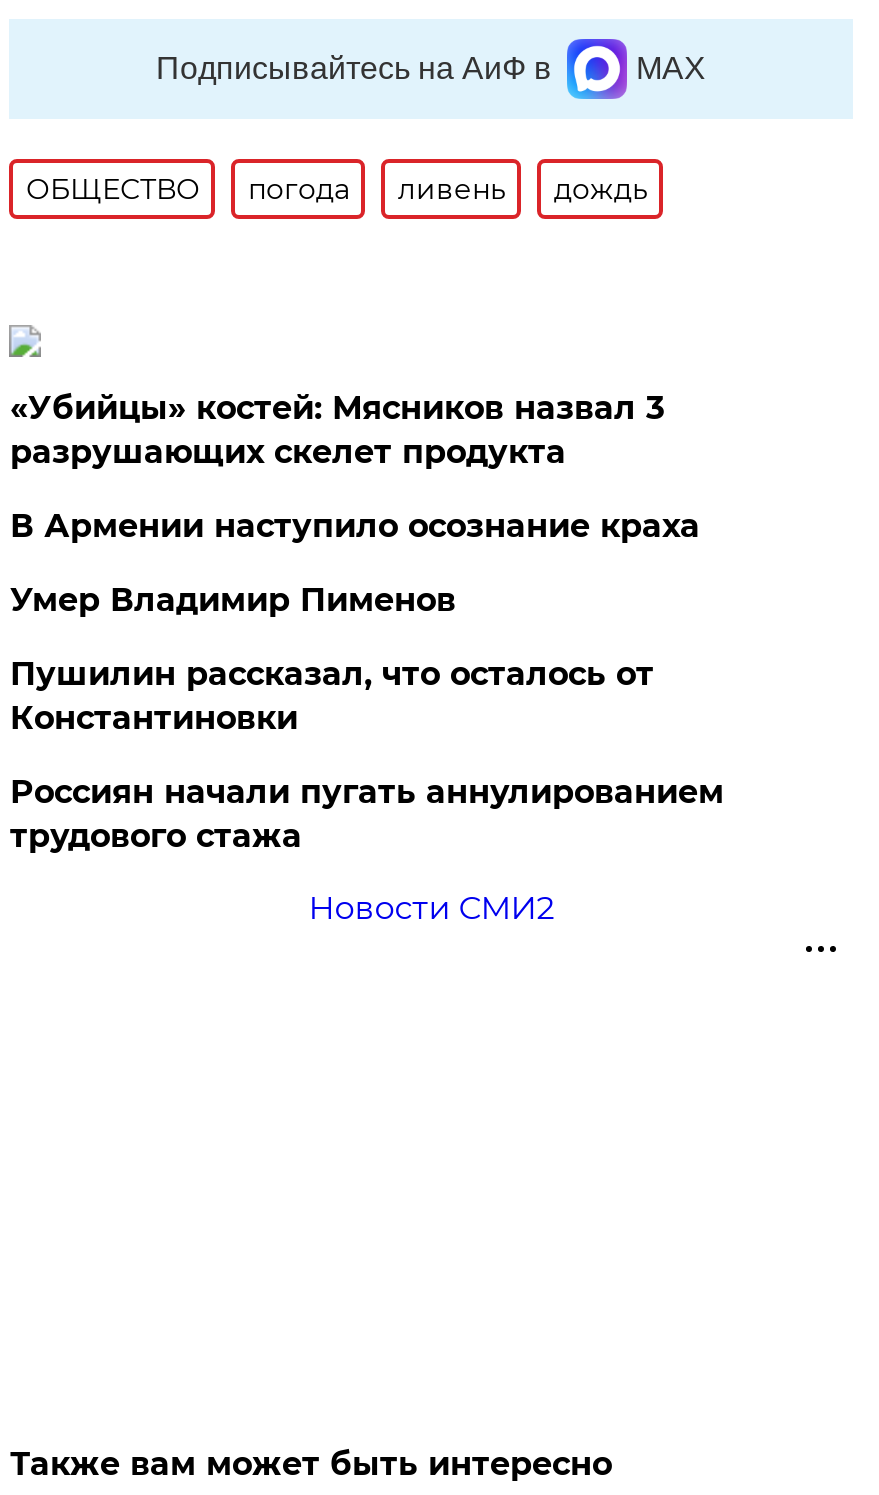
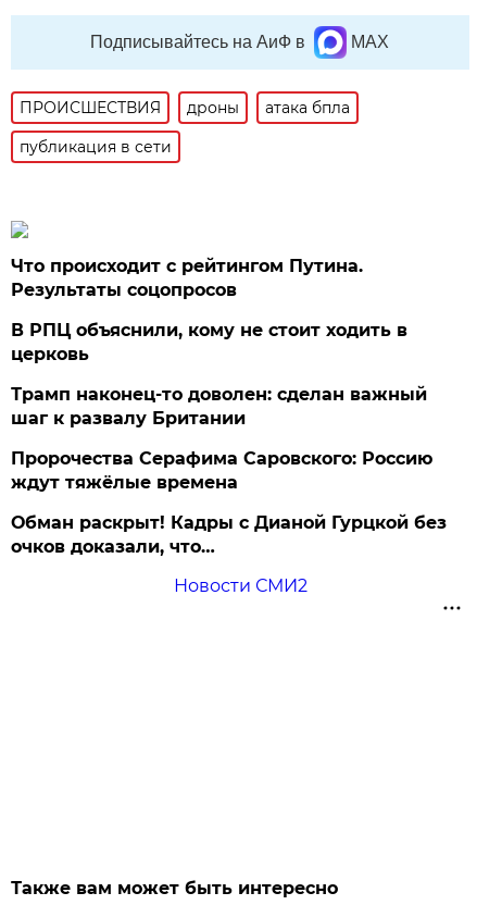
[26,171,648,207] ОБЩЕСТВО | погода | ливень | дождь -> [20,98,350,157] ПРОИСШЕСТВИЯ | дроны | атака бпла | публикация в сети
[10,389,724,855] «Убийцы» костей: Мясников назвал 3 | разрушающих скелет продукта | В Армении наступило осознание краха | Умер Владимир Пименов | Пушилин рассказал, что осталось от | Константиновки | Россиян начали пугать аннулированием | трудового стажа -> [11,256,447,557] Что происходит с рейтингом Путина. | Результаты соцопросов | В РПЦ объяснили, кому не стоит ходить в | церковь | Трамп наконец-то доволен: сделан важный | шаг к развалу Британии | Пророчества Серафима Саровского: Россию | ждут тяжёлые времена | Обман раскрыт! Кадры с Дианой Гурцкой без | очков доказали, что…

